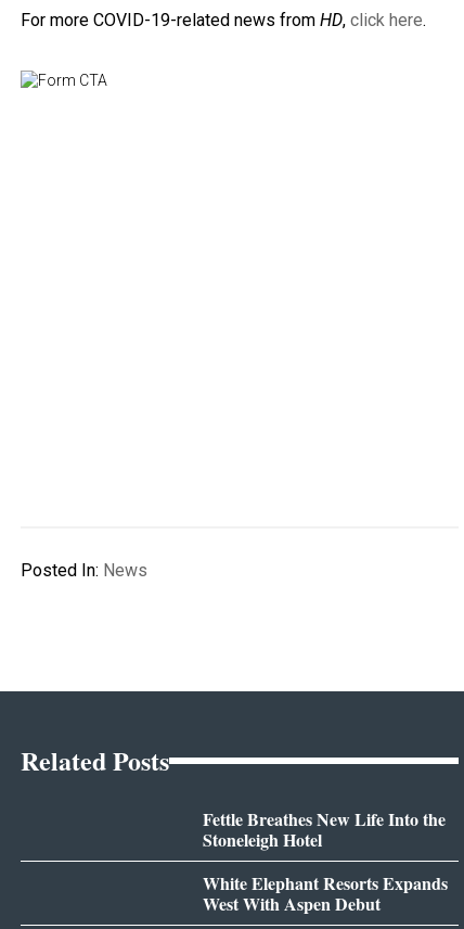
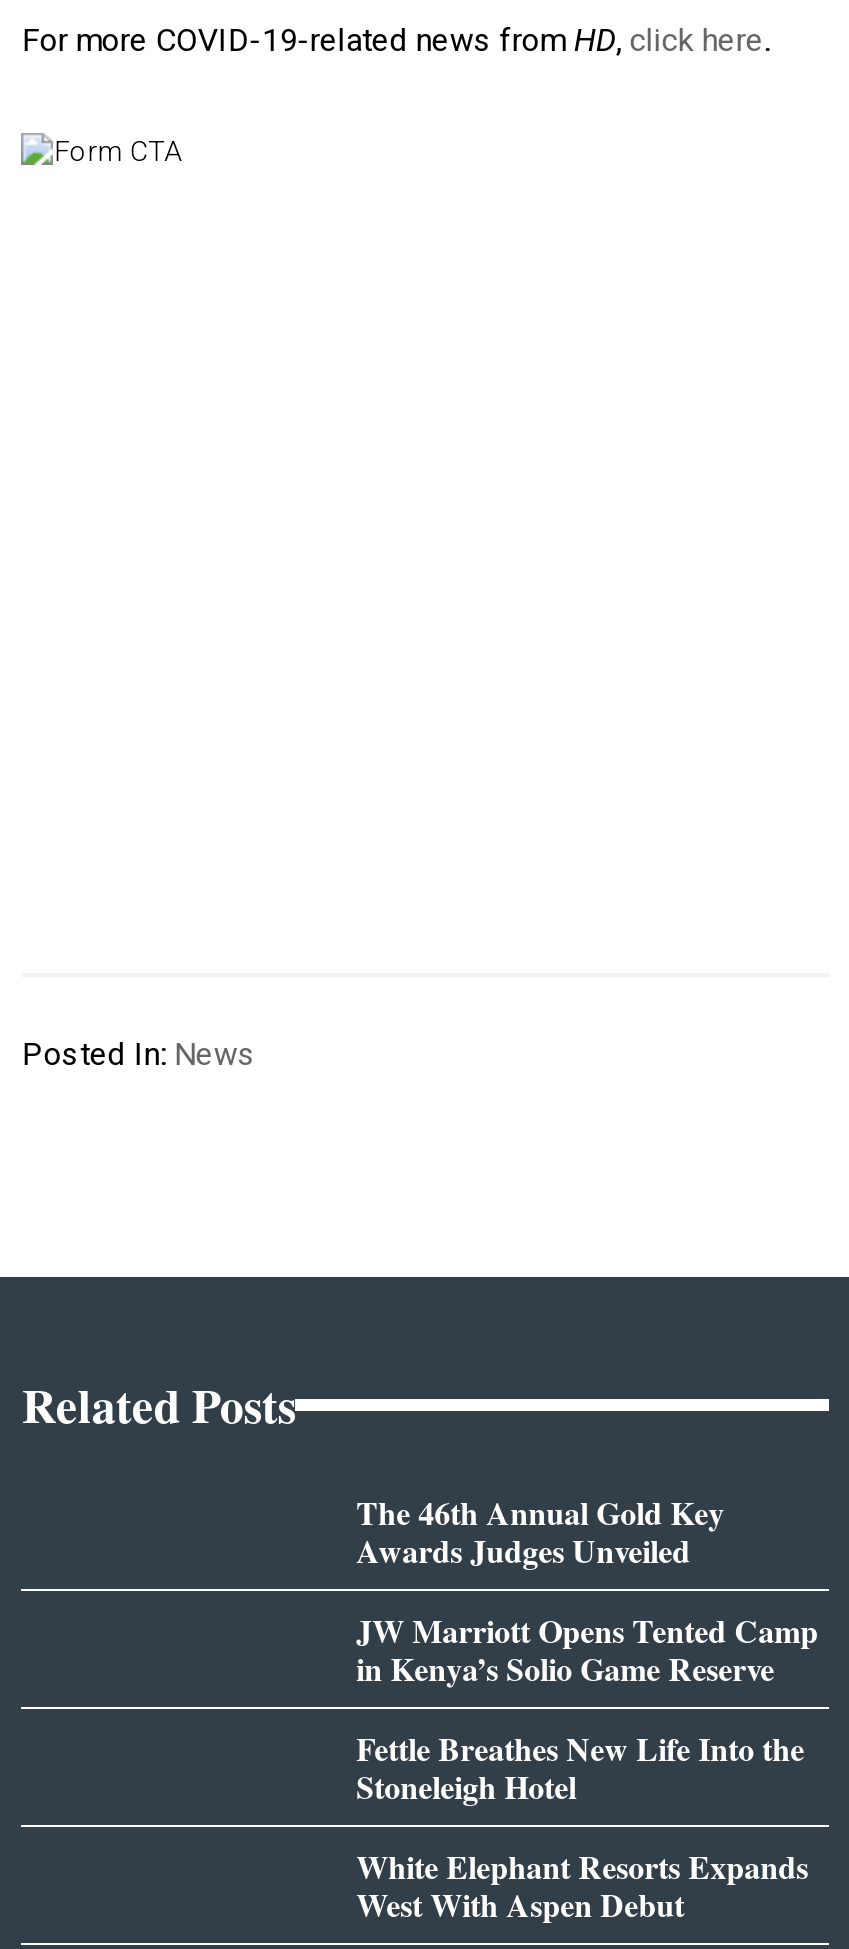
none -> [356,1489,818,1691] The 46th Annual Gold Key | Awards Judges Unveiled | JW Marriott Opens Tented Camp | in Kenya’s Solio Game Reserve

